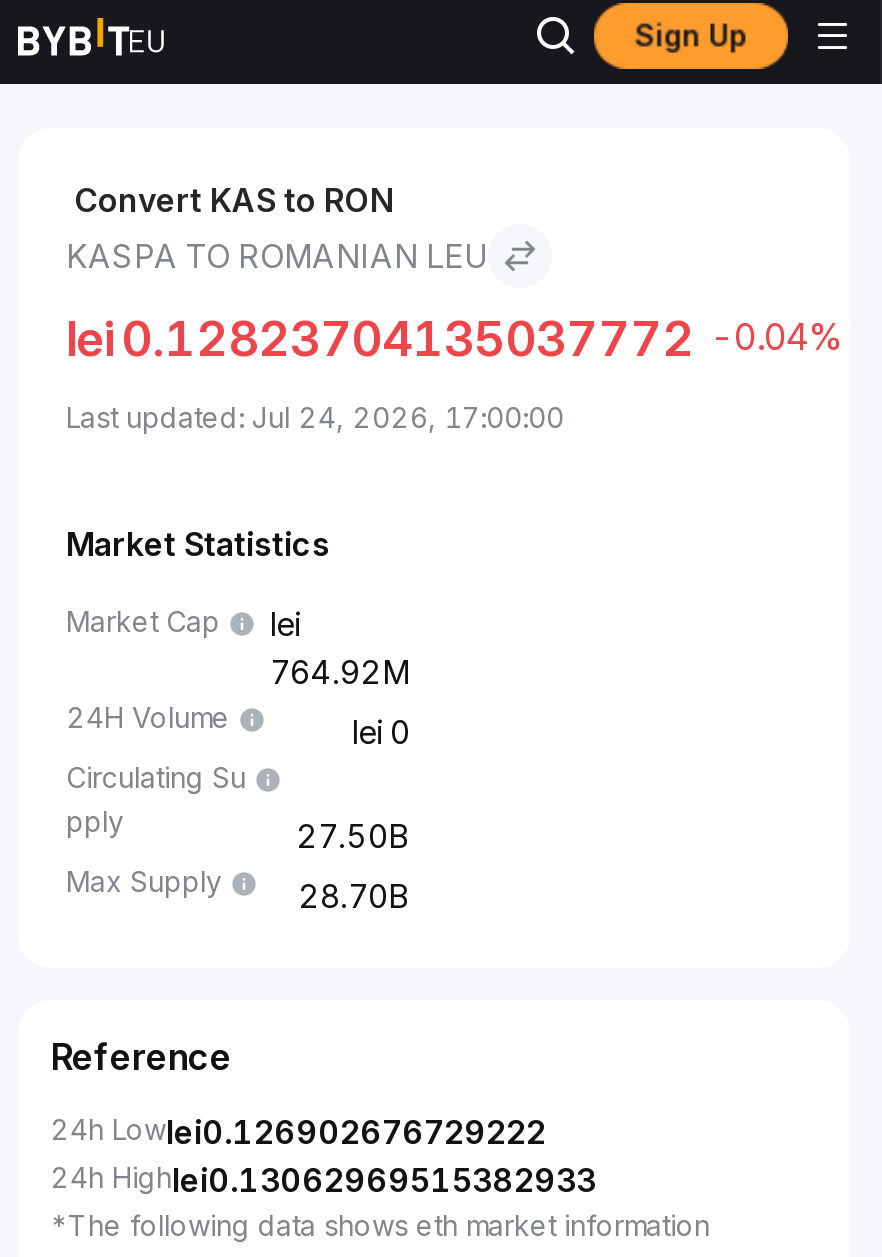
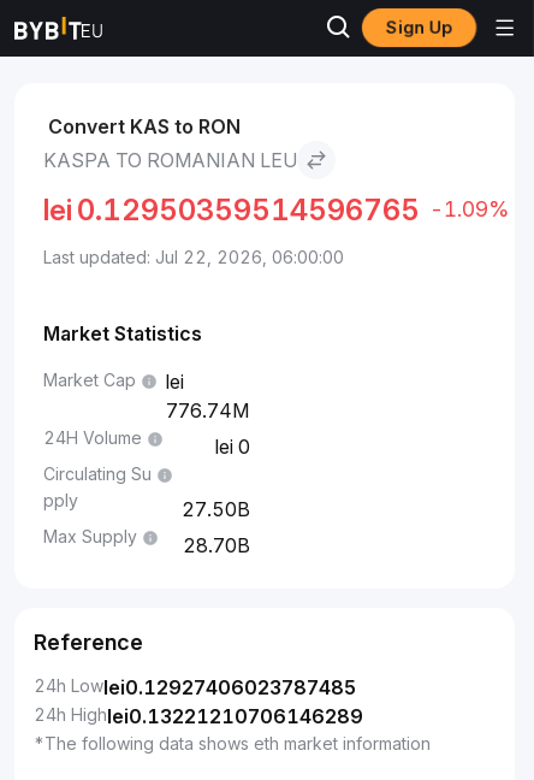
[66,310,842,368] lei 0.12823704135037772 -0.04% -> [43,193,509,227] lei 0.12950359514596765 -1.09%
[66,400,564,434] Last updated: Jul 24, 2026, 17:00:00 -> [43,247,344,267] Last updated: Jul 22, 2026, 06:00:00
[270,652,410,692] 764.92M -> [166,398,249,422] 776.74M
[50,1112,546,1152] 24h Lowlei0.126902676729222 -> [34,675,356,699] 24h Lowlei0.12927406023787485
[50,1160,596,1200] 24h Highlei0.13062969515382933 -> [34,704,363,728] 24h Highlei0.13221210706146289

